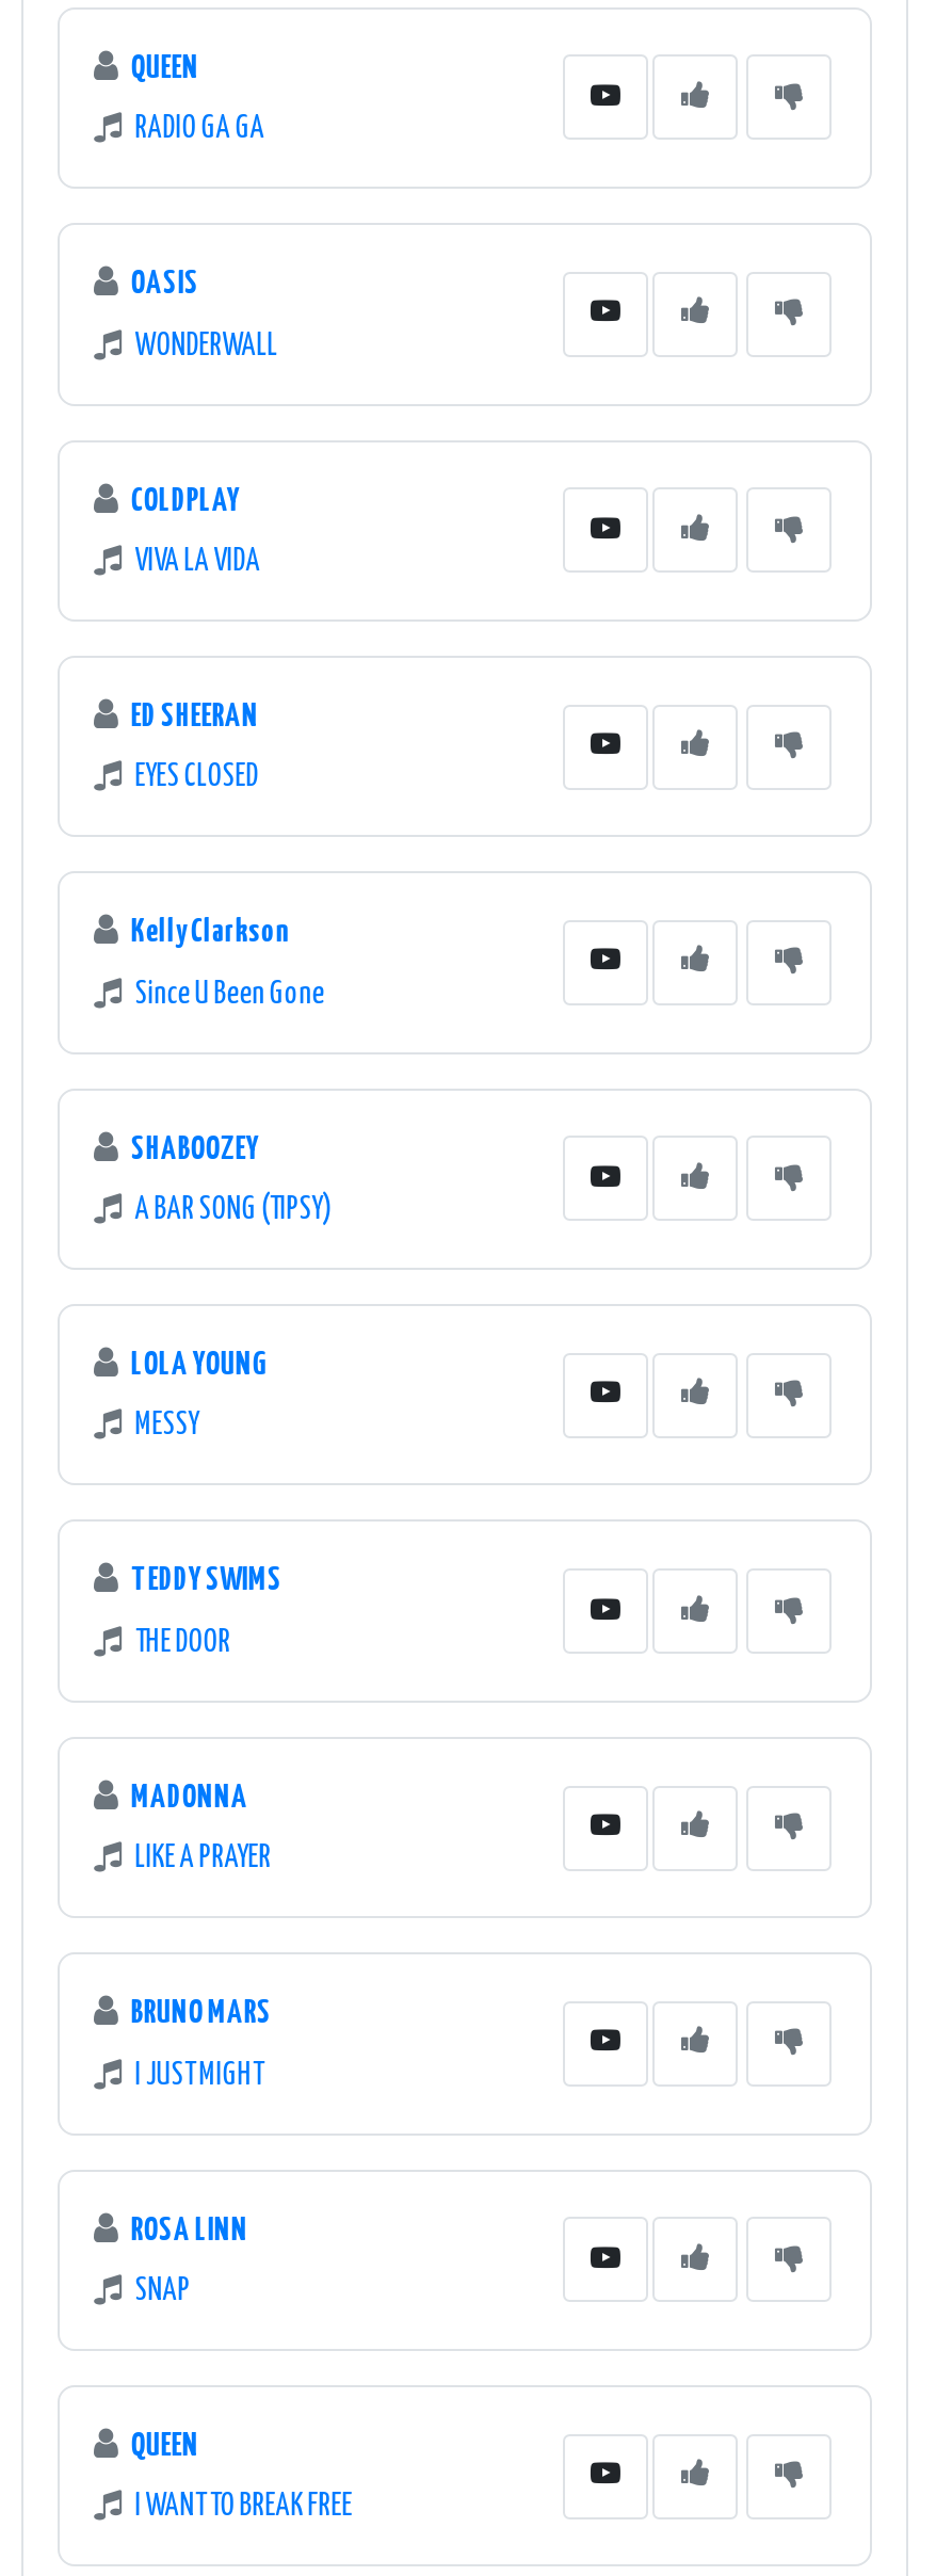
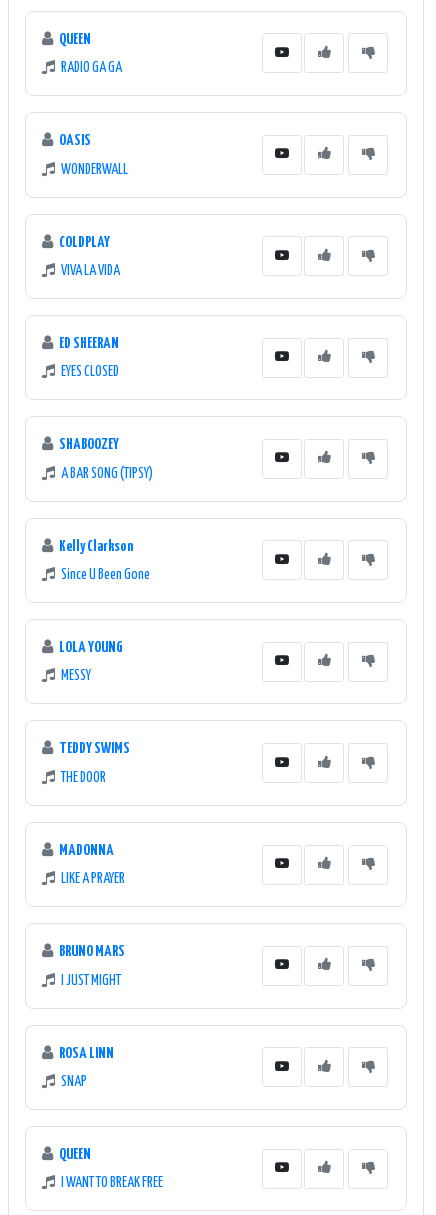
moved [131,917,325,1009] -> [59,539,150,582]: Kelly Clarkson | Since U Been Gone
moved [131,1133,331,1225] -> [59,437,153,481]: SHABOOZEY | A BAR SONG (TIPSY)

